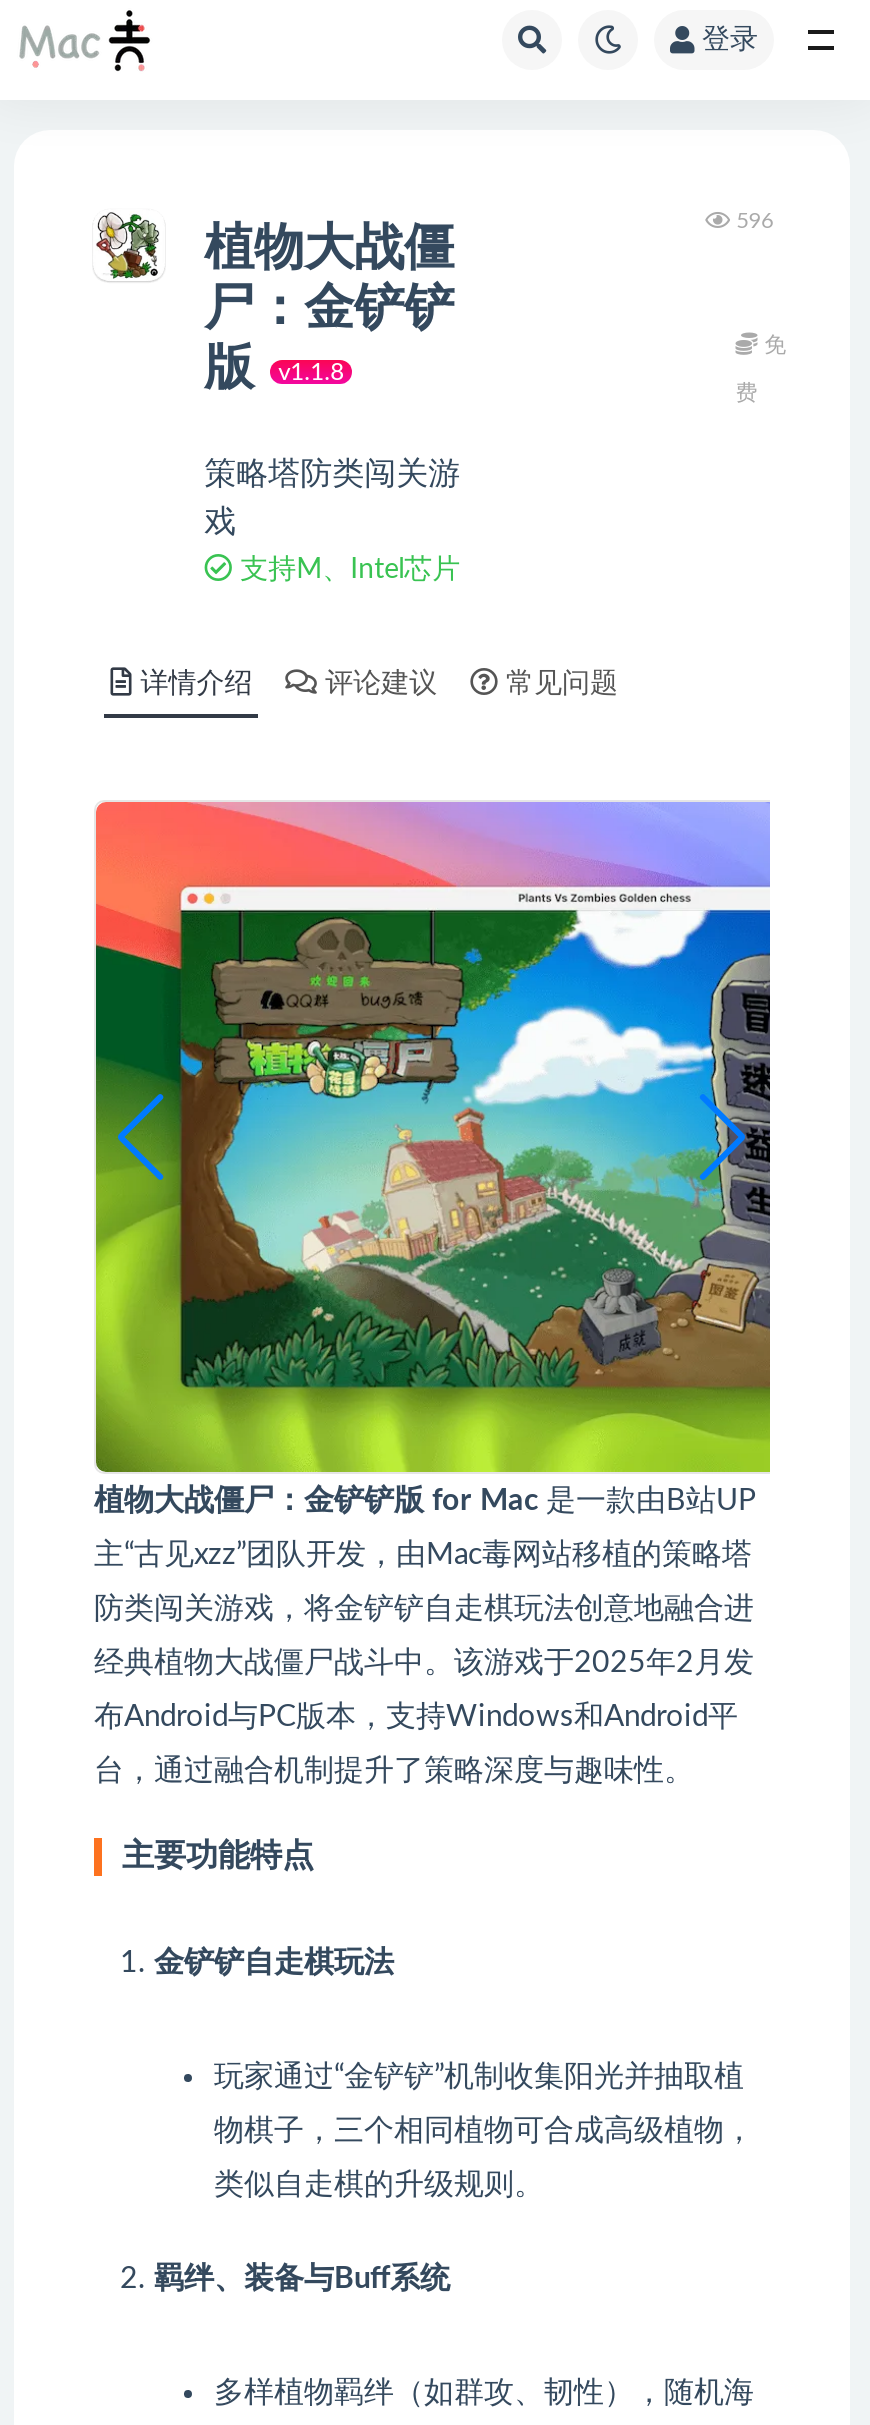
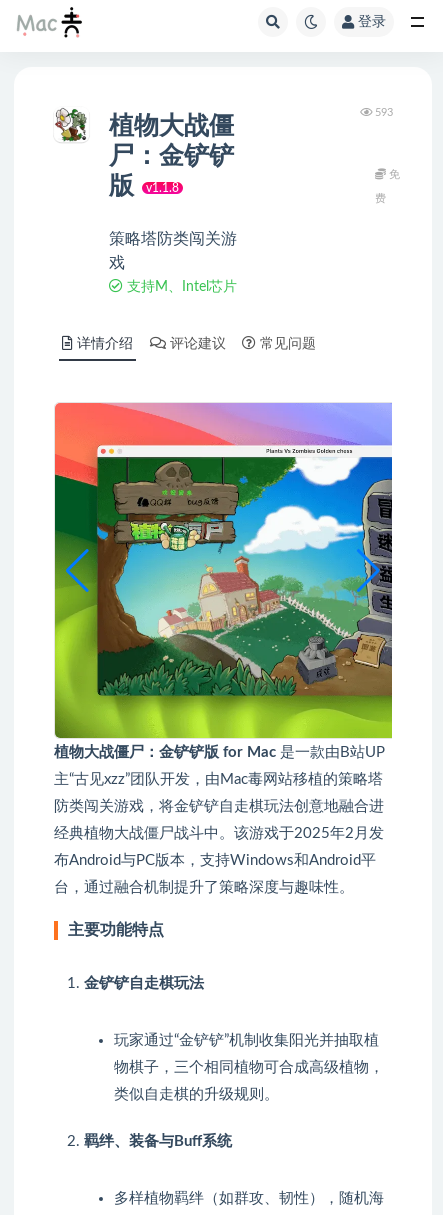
[730,210,773,232] 596 -> [372,107,394,118] 593

